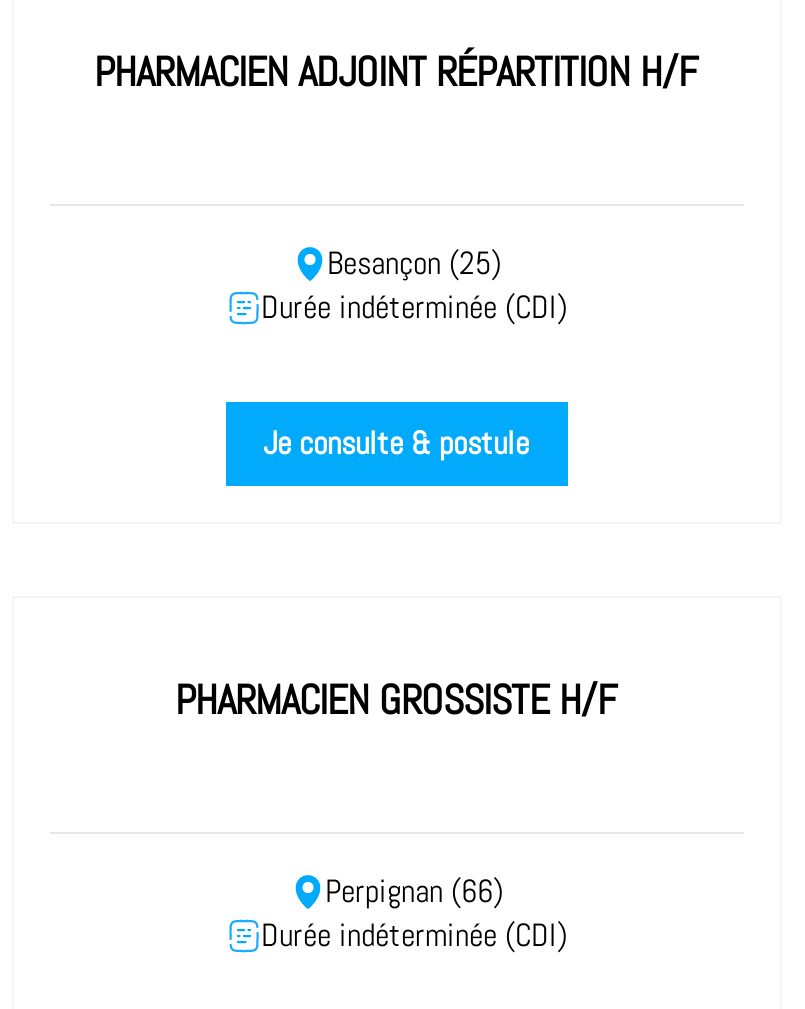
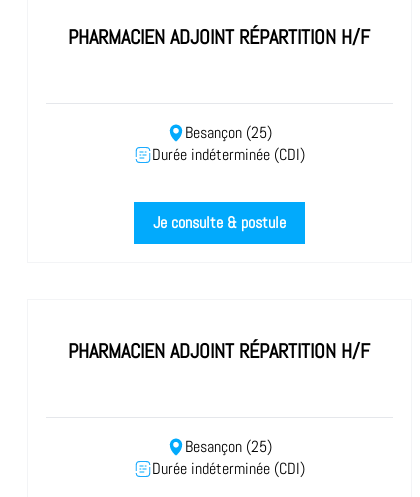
[175,674,617,726] PHARMACIEN GROSSISTE H/F -> [68,338,370,364] PHARMACIEN ADJOINT RÉPARTITION H/F
[325,872,503,912] Perpignan (66) -> [184,437,271,457] Besançon (25)

